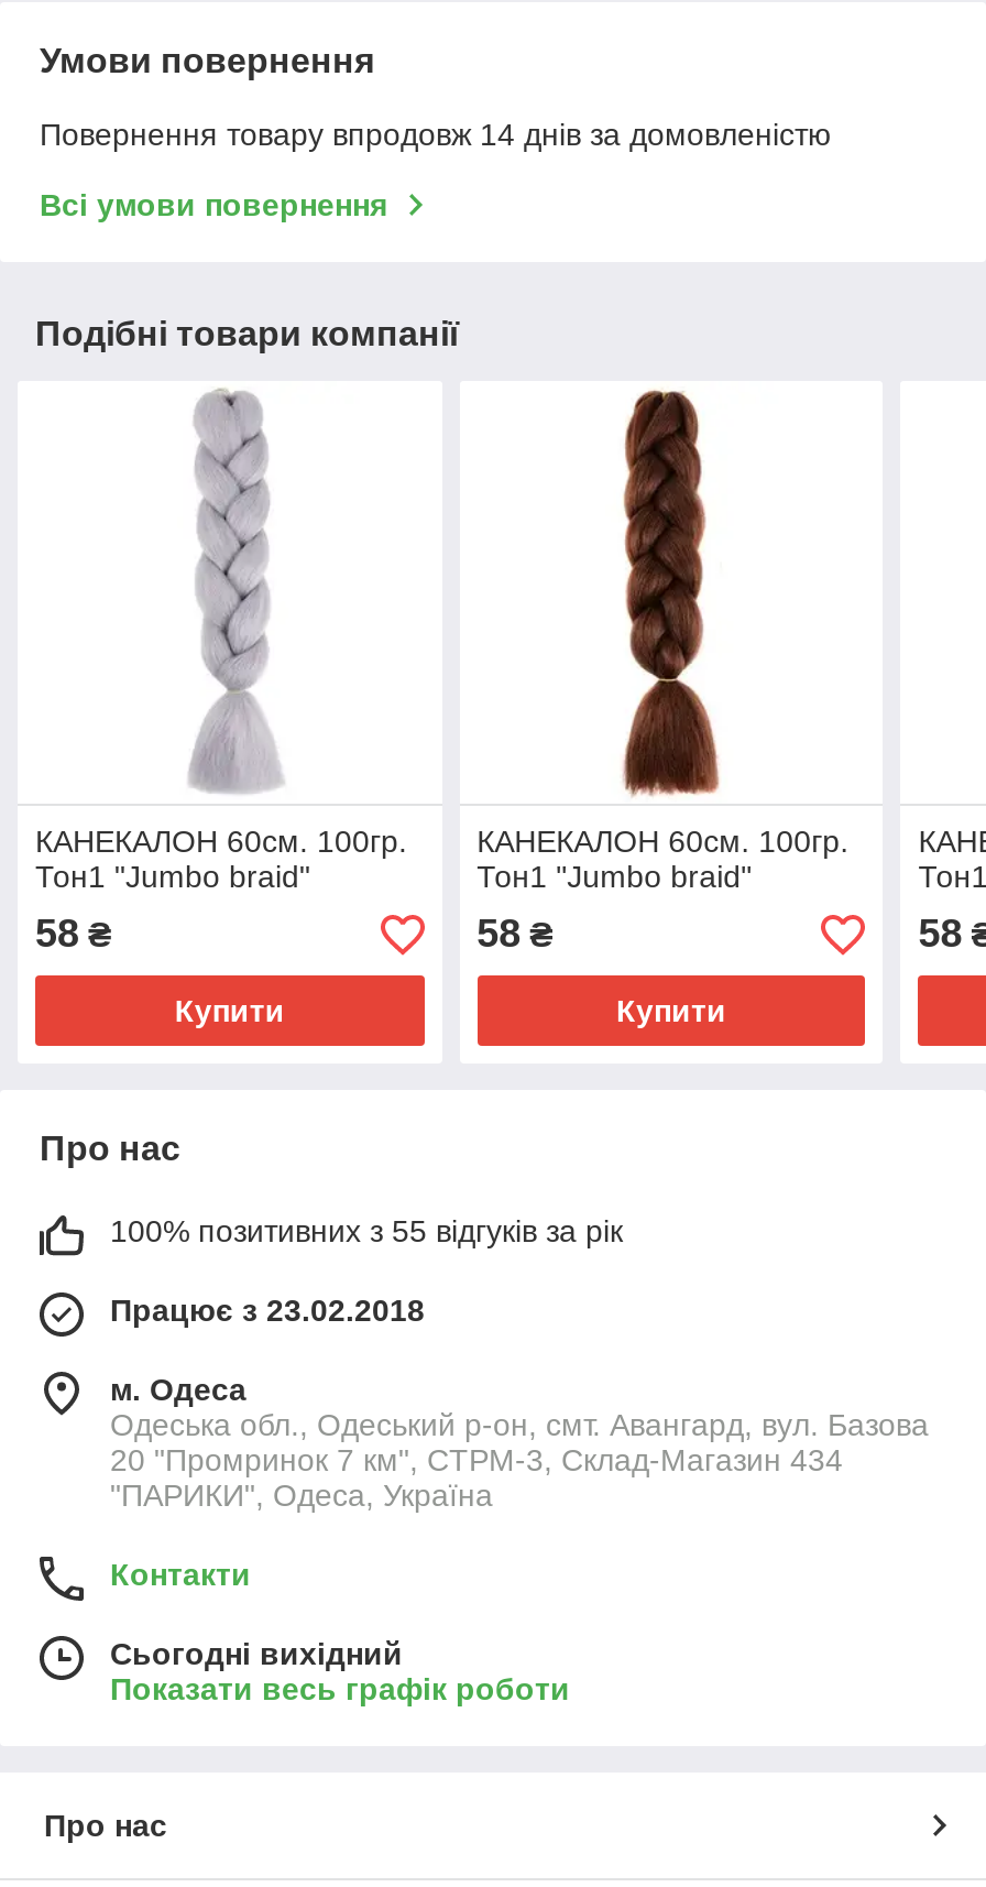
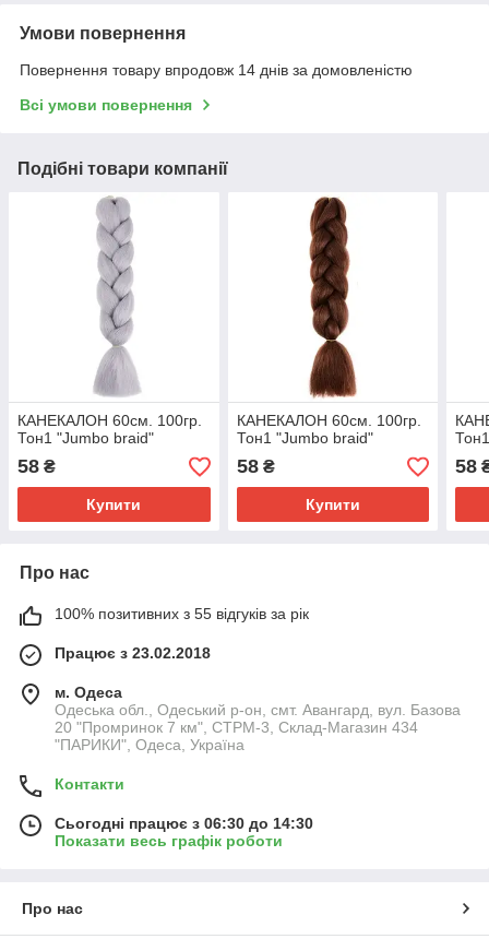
[110,1637,403,1672] Сьогодні вихідний -> [55,815,313,832] Сьогодні працює з 06:30 до 14:30

